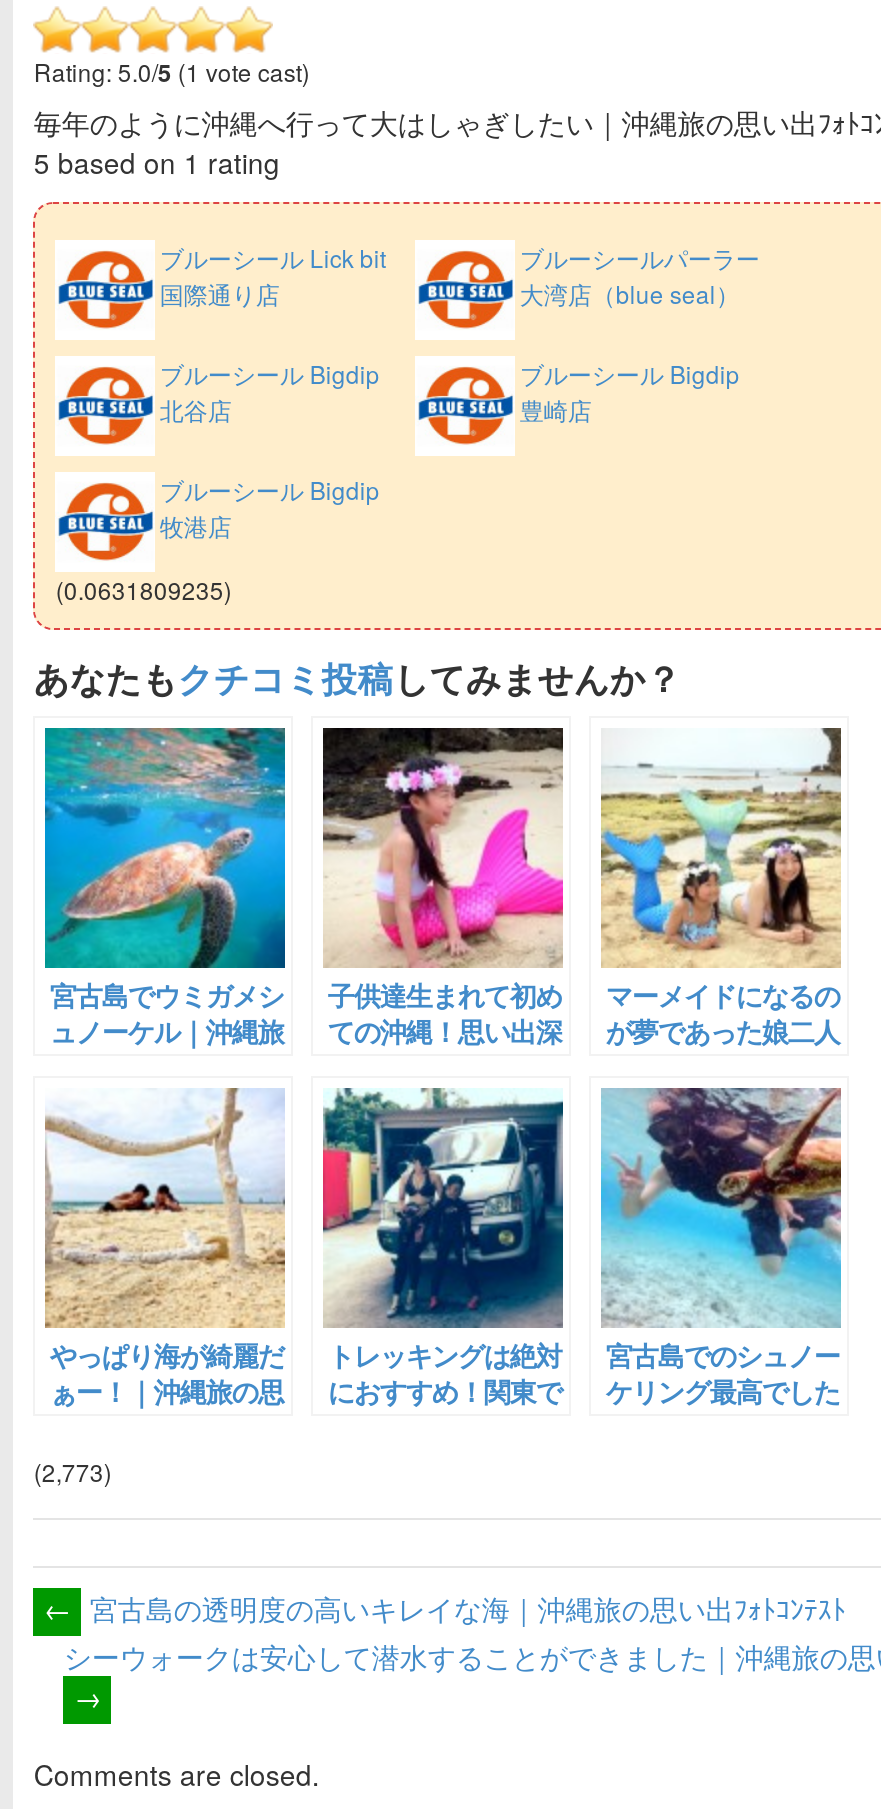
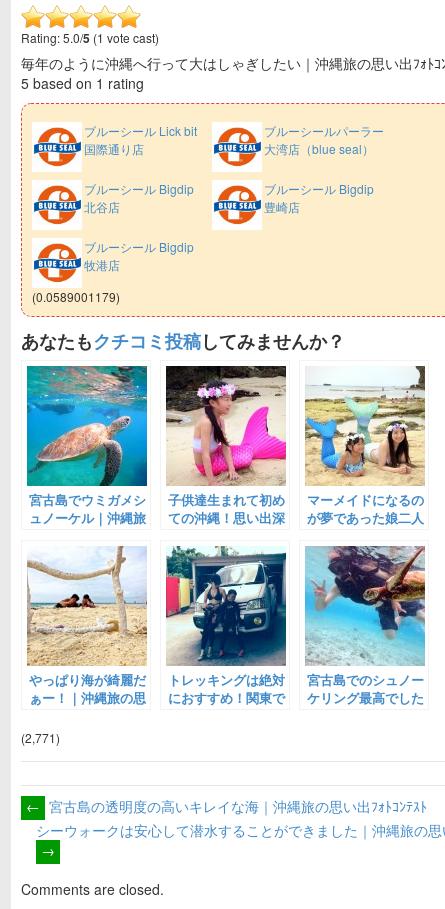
[56,571,232,605] (0.0631809235) -> [32,288,120,305] (0.0589001179)
[34,1453,112,1487] (2,773) -> [21,729,60,746] (2,771)

